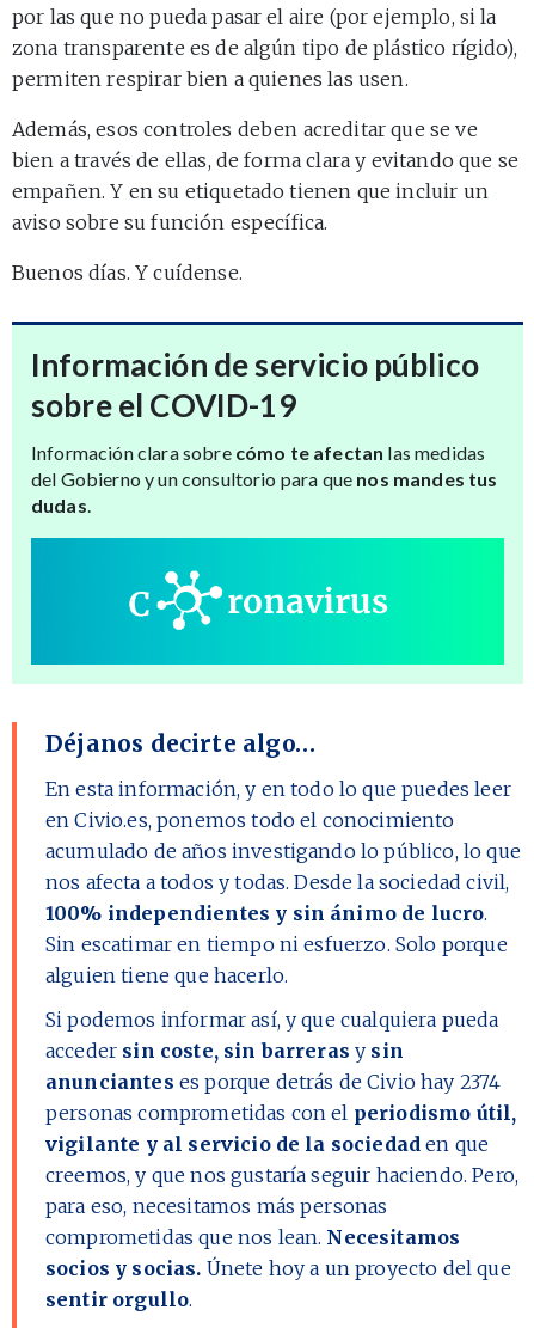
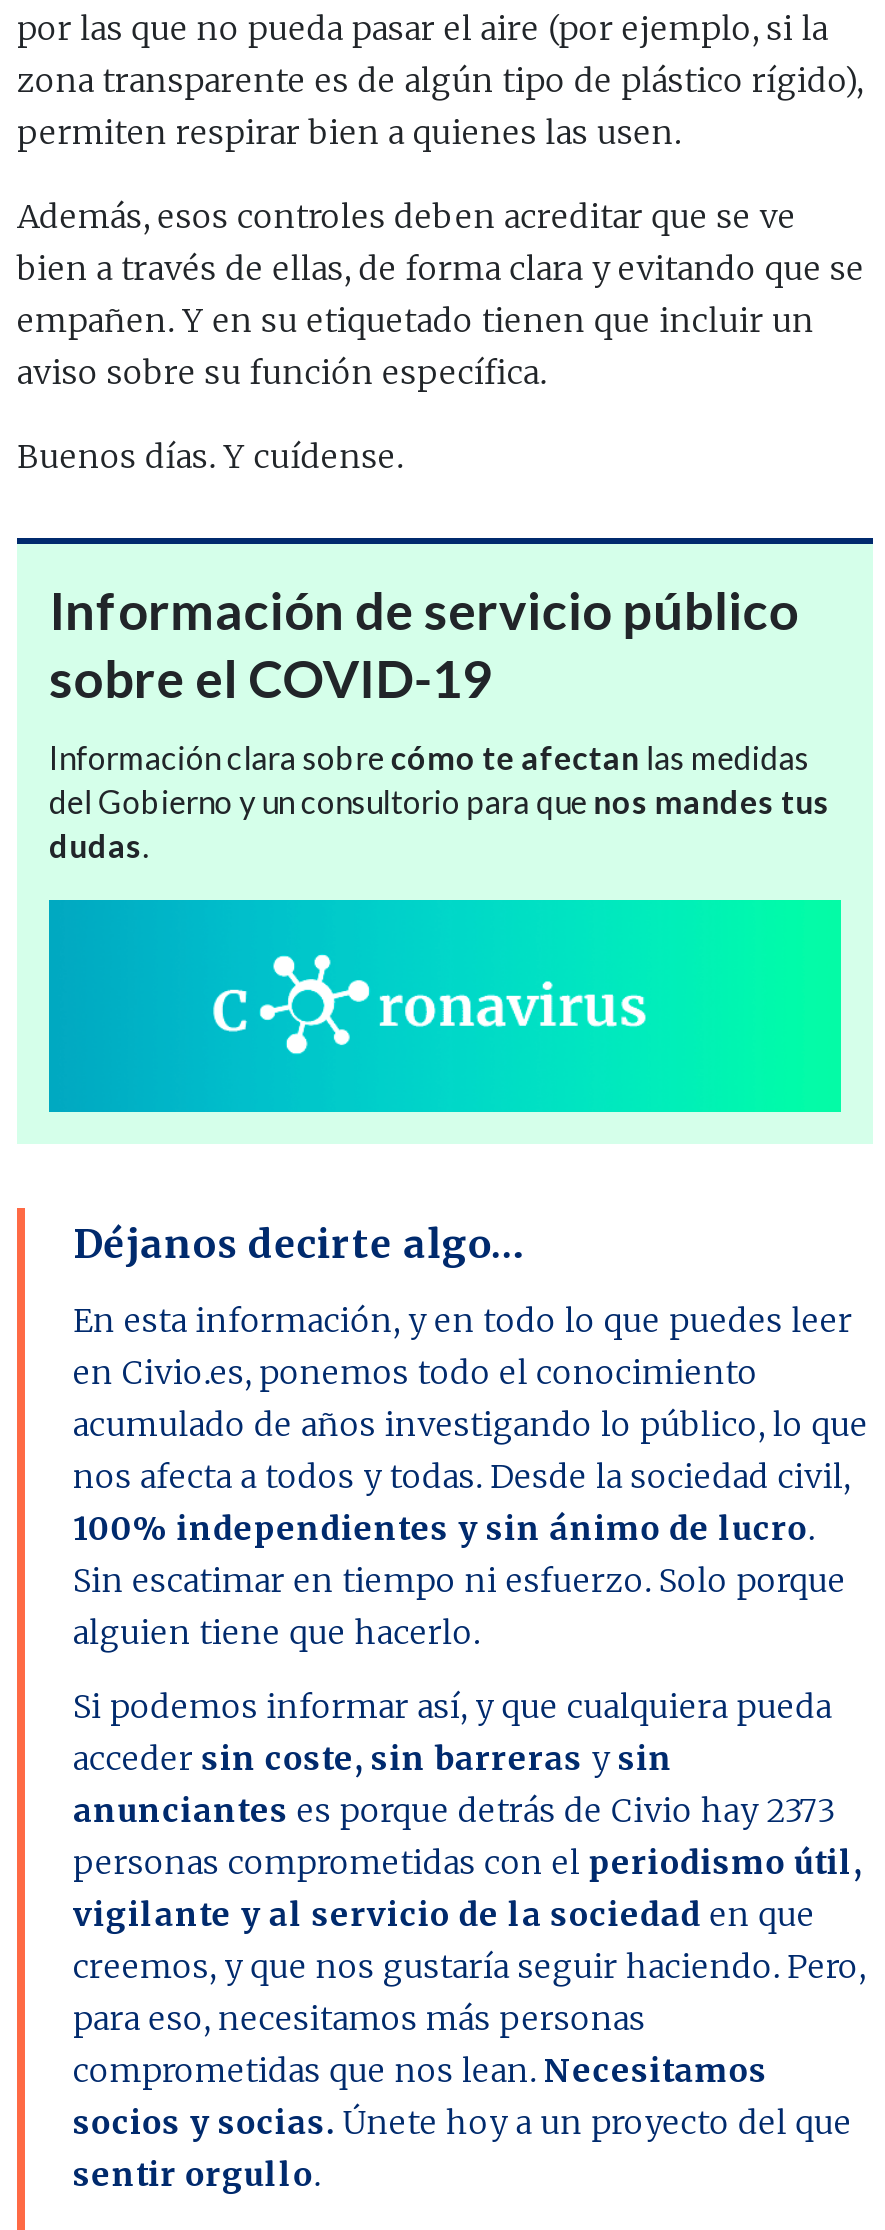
[45,1070,501,1093] anunciantes es porque detrás de Civio hay 2374 -> [73,1790,834,1830] anunciantes es porque detrás de Civio hay 2373

